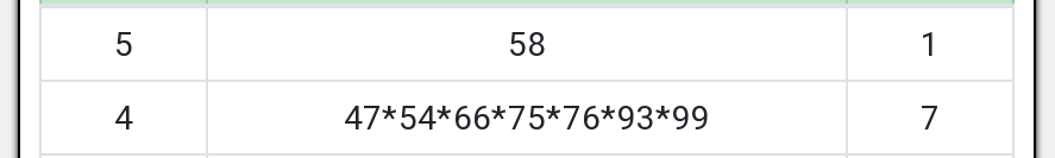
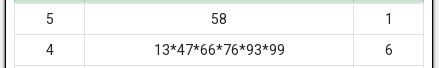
[344,97,710,135] 47*54*66*75*76*93*99 -> [153,41,284,57] 13*47*66*76*93*99
[921,97,940,135] 7 -> [384,41,392,57] 6

